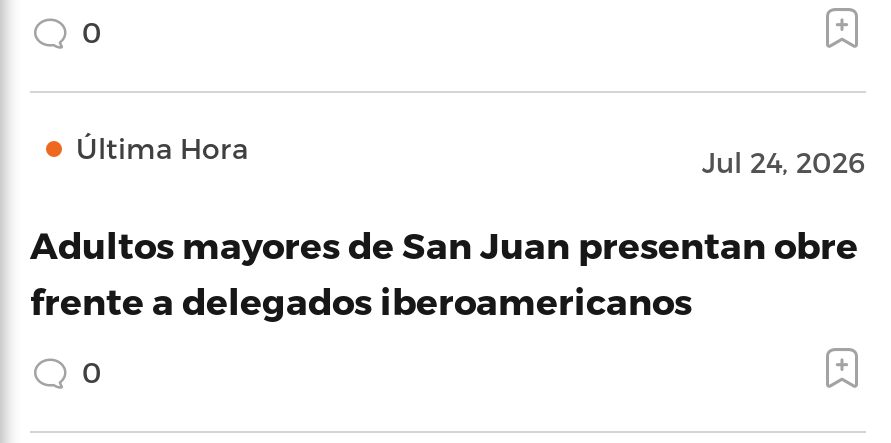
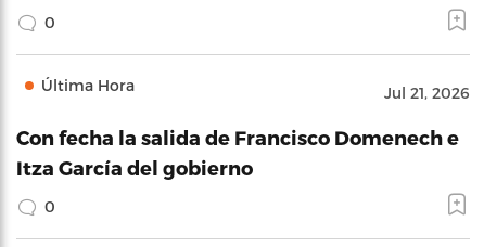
[702,145,866,179] Jul 24, 2026 -> [384,83,470,102] Jul 21, 2026
[30,223,858,321] Adultos mayores de San Juan presentan obre | frente a delegados iberoamericanos -> [16,126,459,179] Con fecha la salida de Francisco Domenech e | Itza García del gobierno

